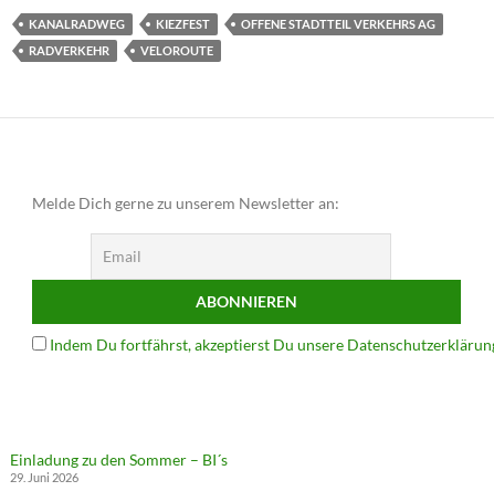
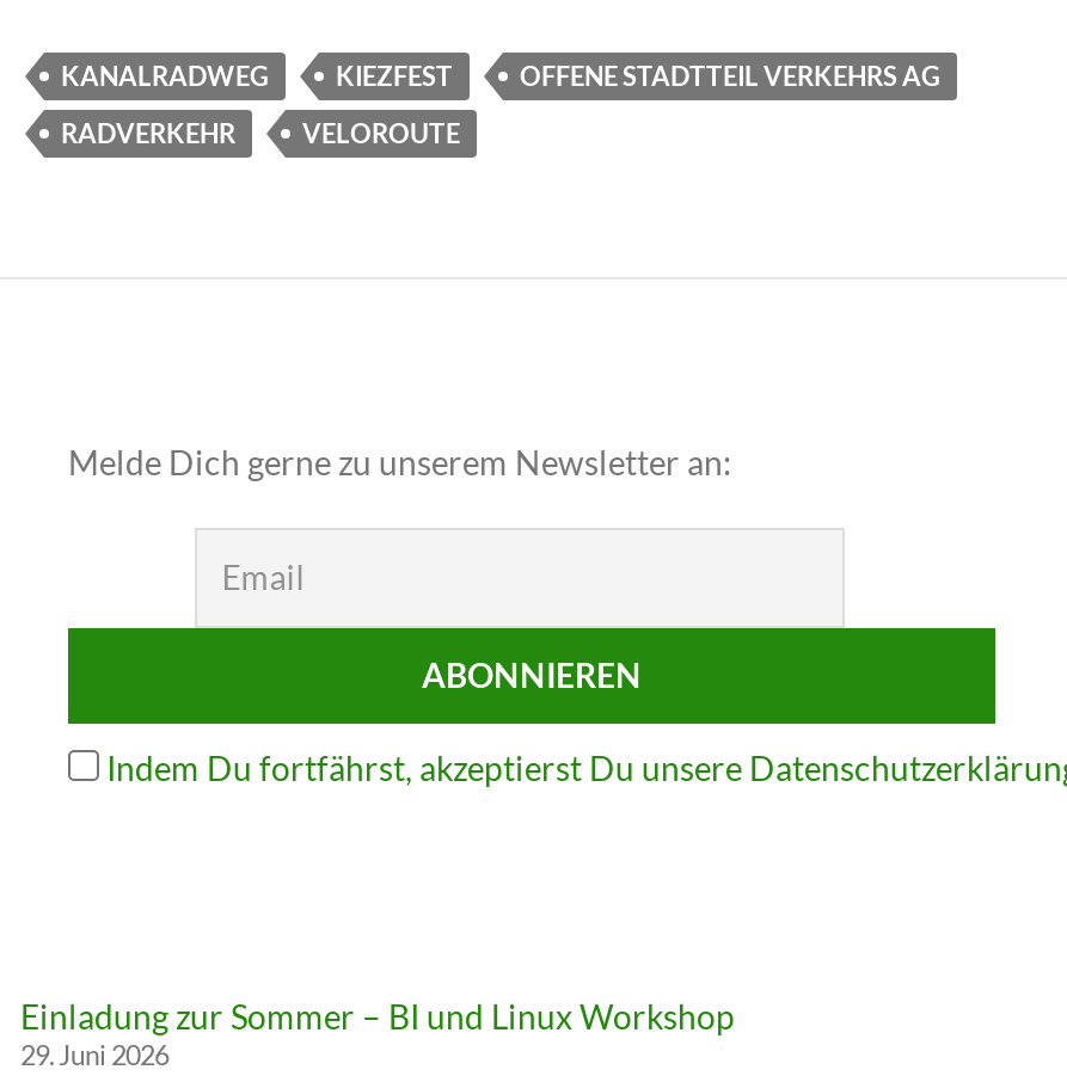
[10,450,228,469] Einladung zu den Sommer – BI´s -> [20,996,735,1036] Einladung zur Sommer – BI und Linux Workshop

